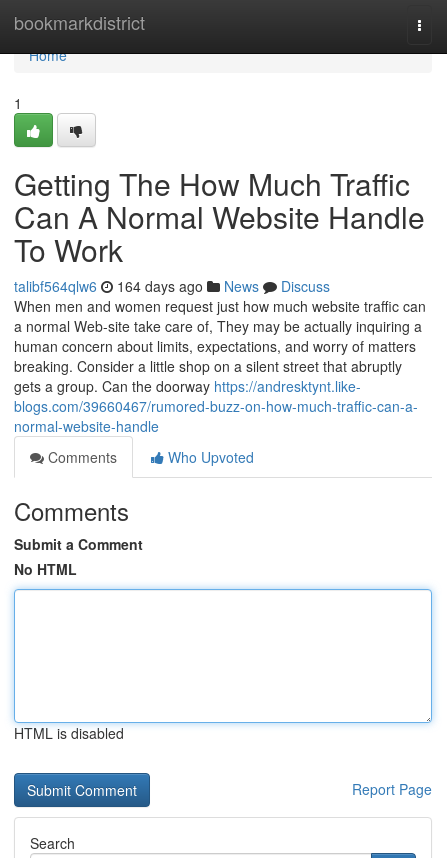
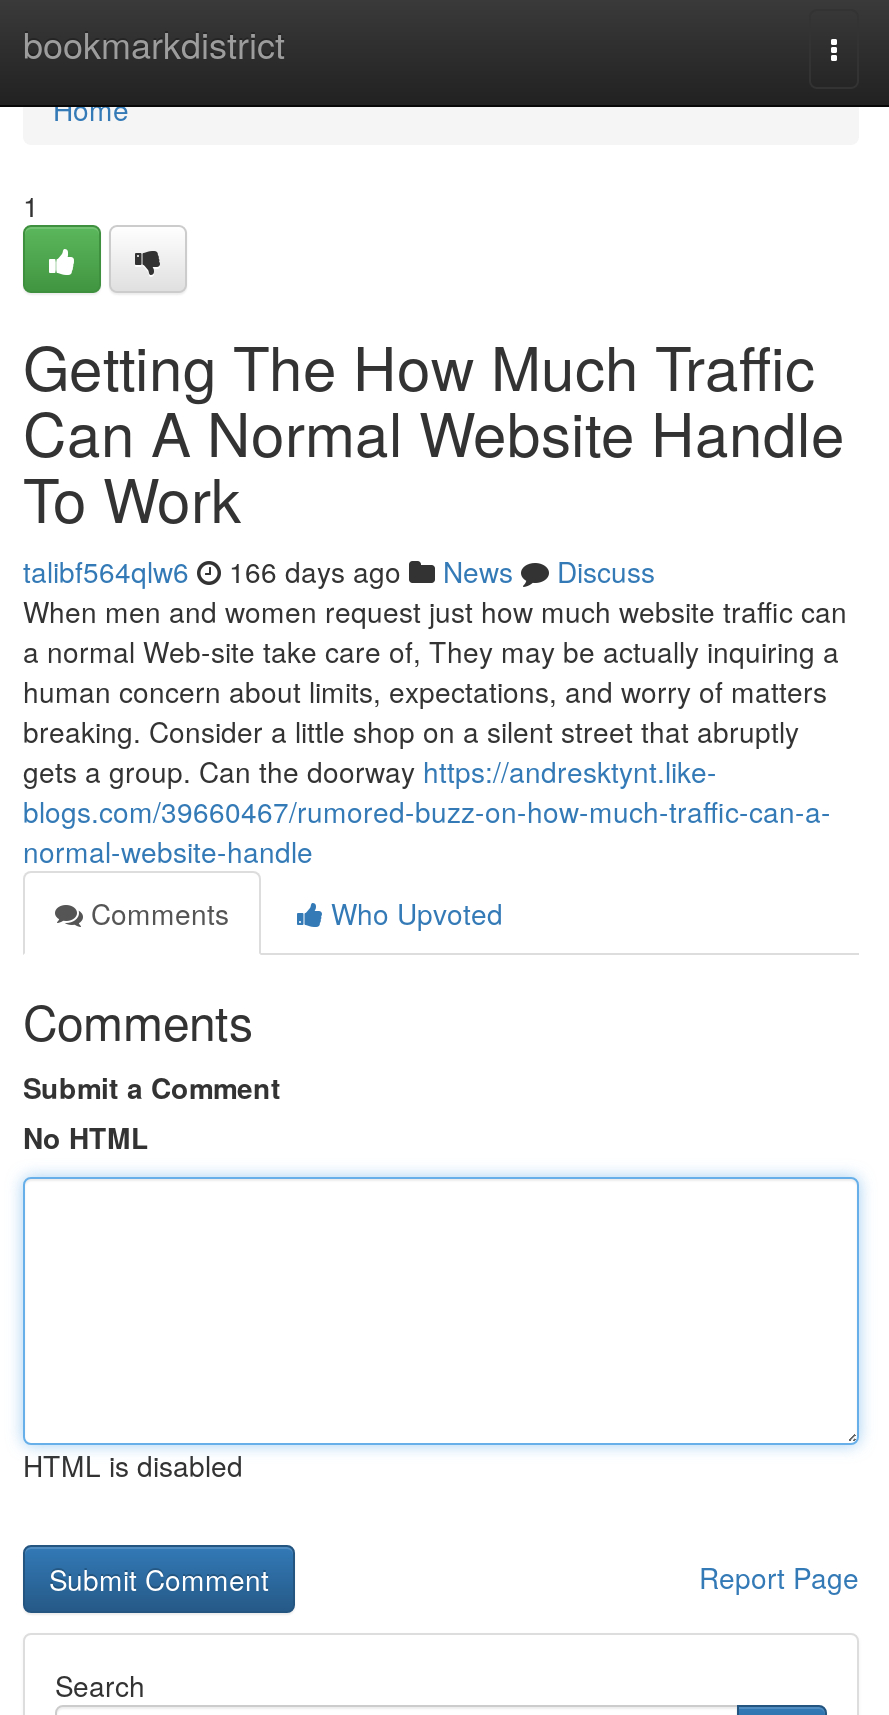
[14,276,330,296] talibf564qlw6 164 days ago News Discuss -> [23,551,655,591] talibf564qlw6 166 days ago News Discuss

